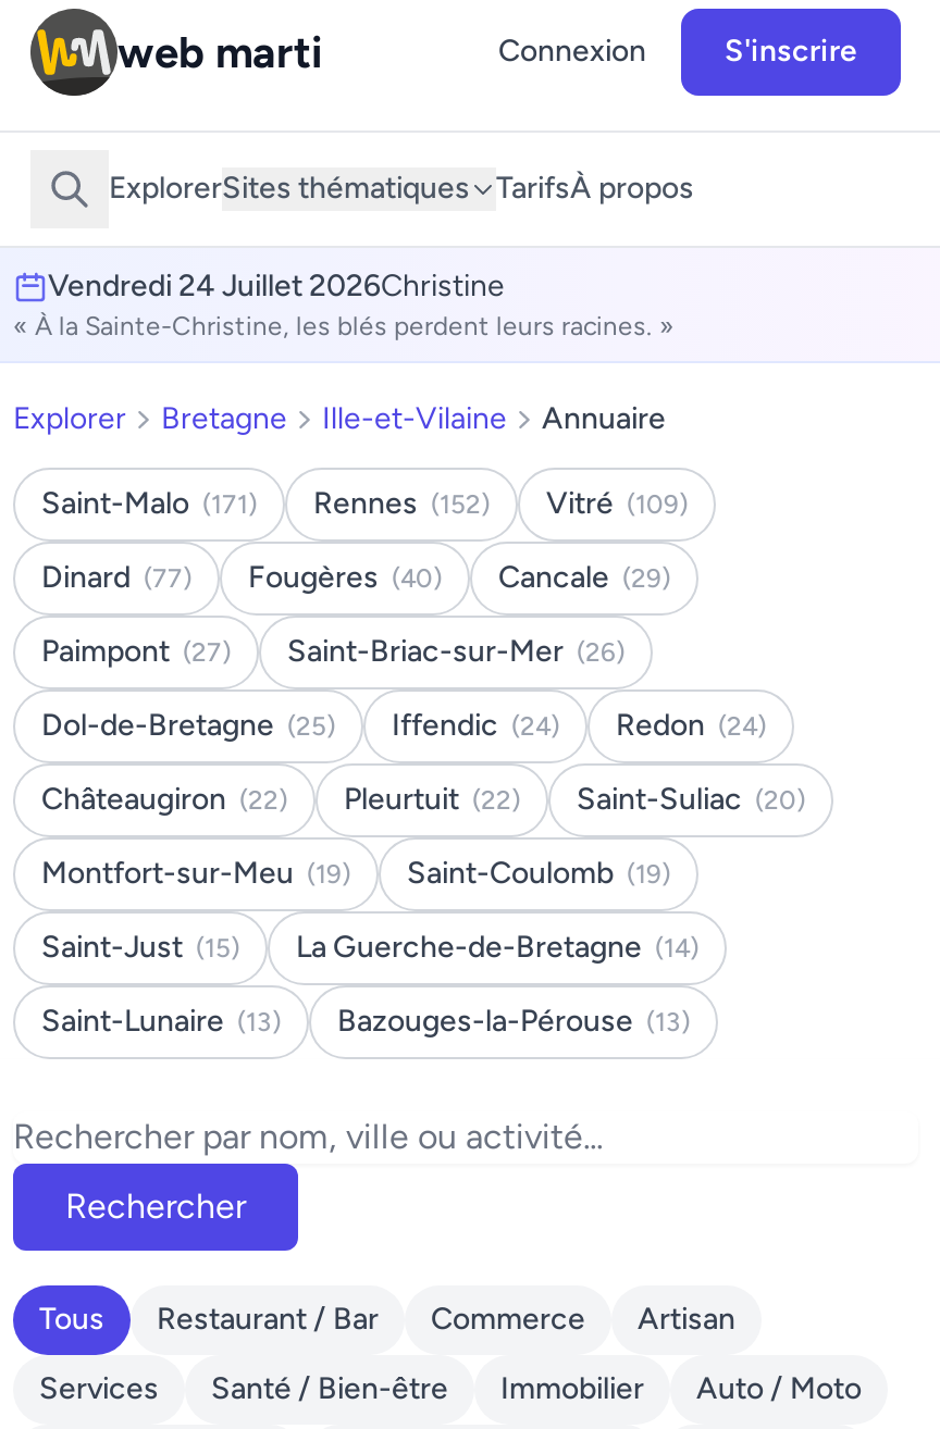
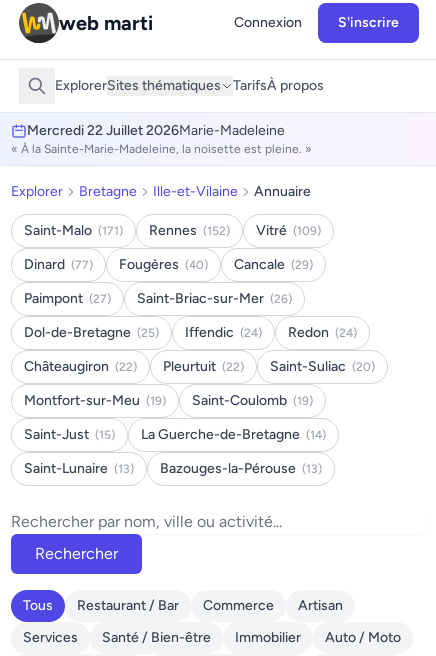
[13,268,675,341] Vendredi 24 Juillet 2026Christine | « À la Sainte-Christine, les blés perdent leurs racines. » -> [11,122,312,156] Mercredi 22 Juillet 2026Marie-Madeleine | « À la Sainte-Marie-Madeleine, la noisette est pleine. »

